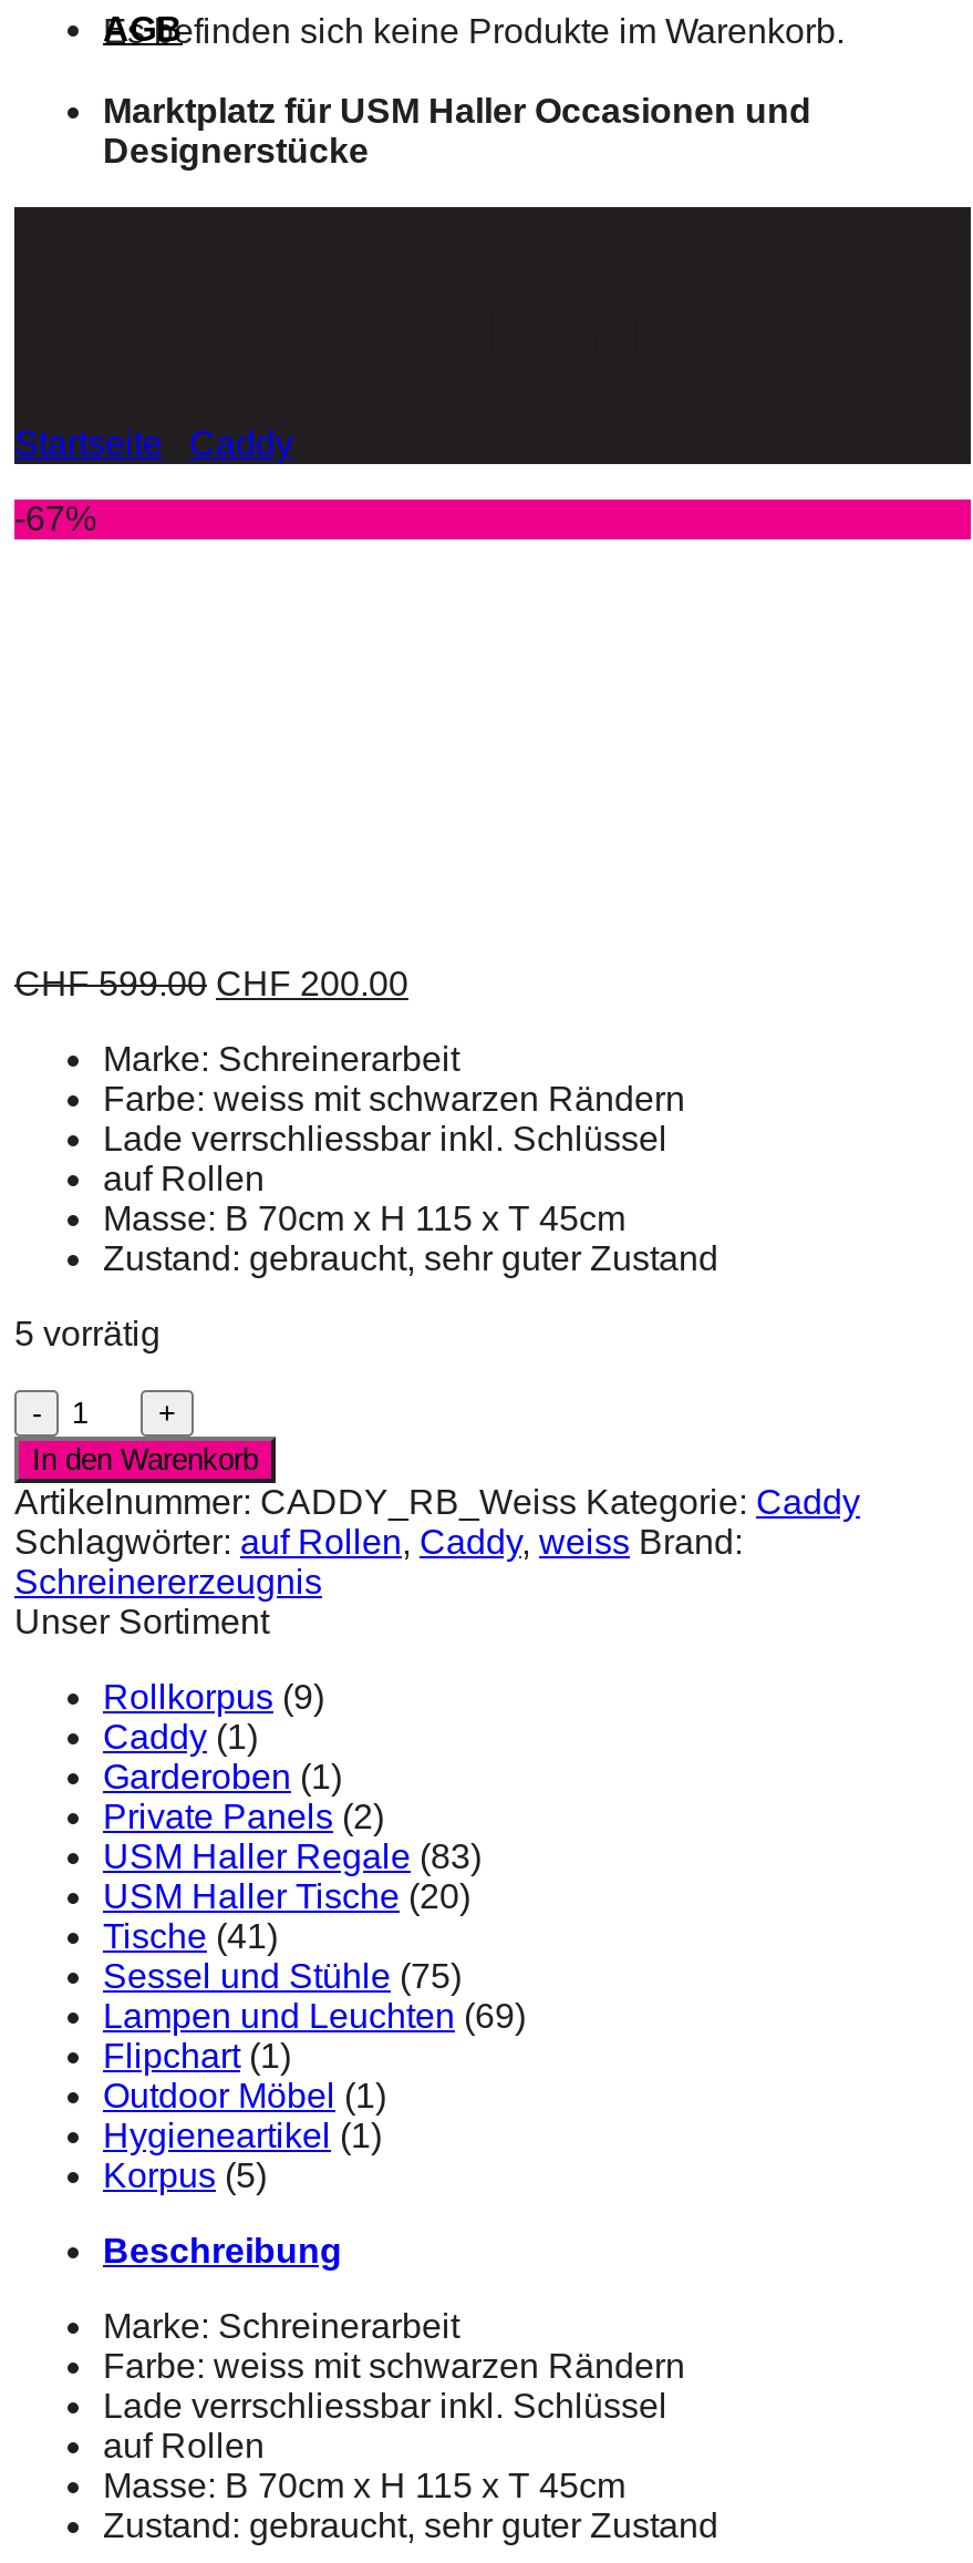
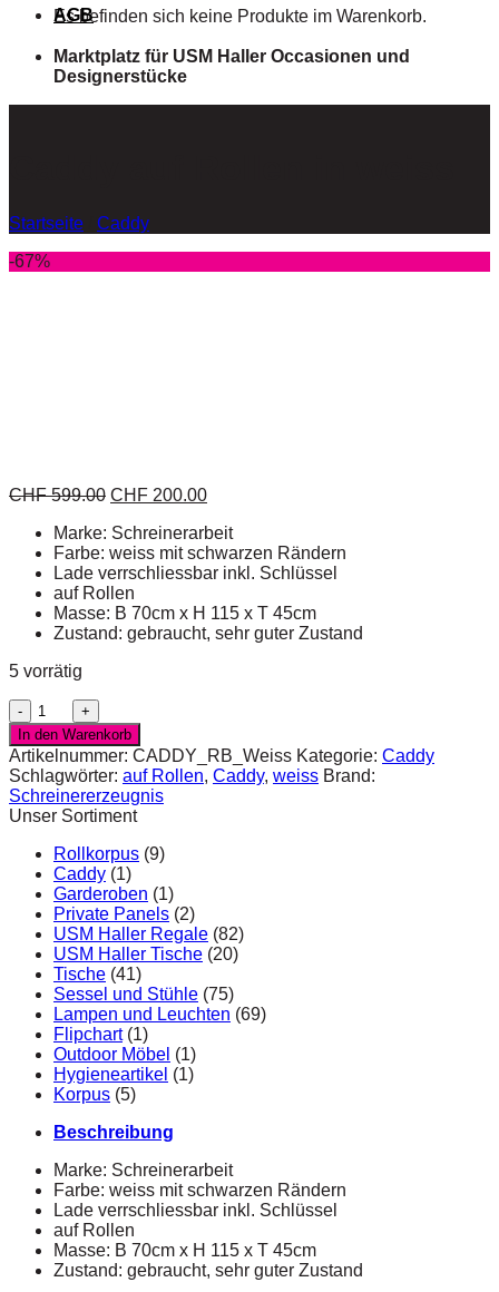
[103,1837,482,1875] USM Haller Regale (83) -> [53,924,244,943] USM Haller Regale (82)

